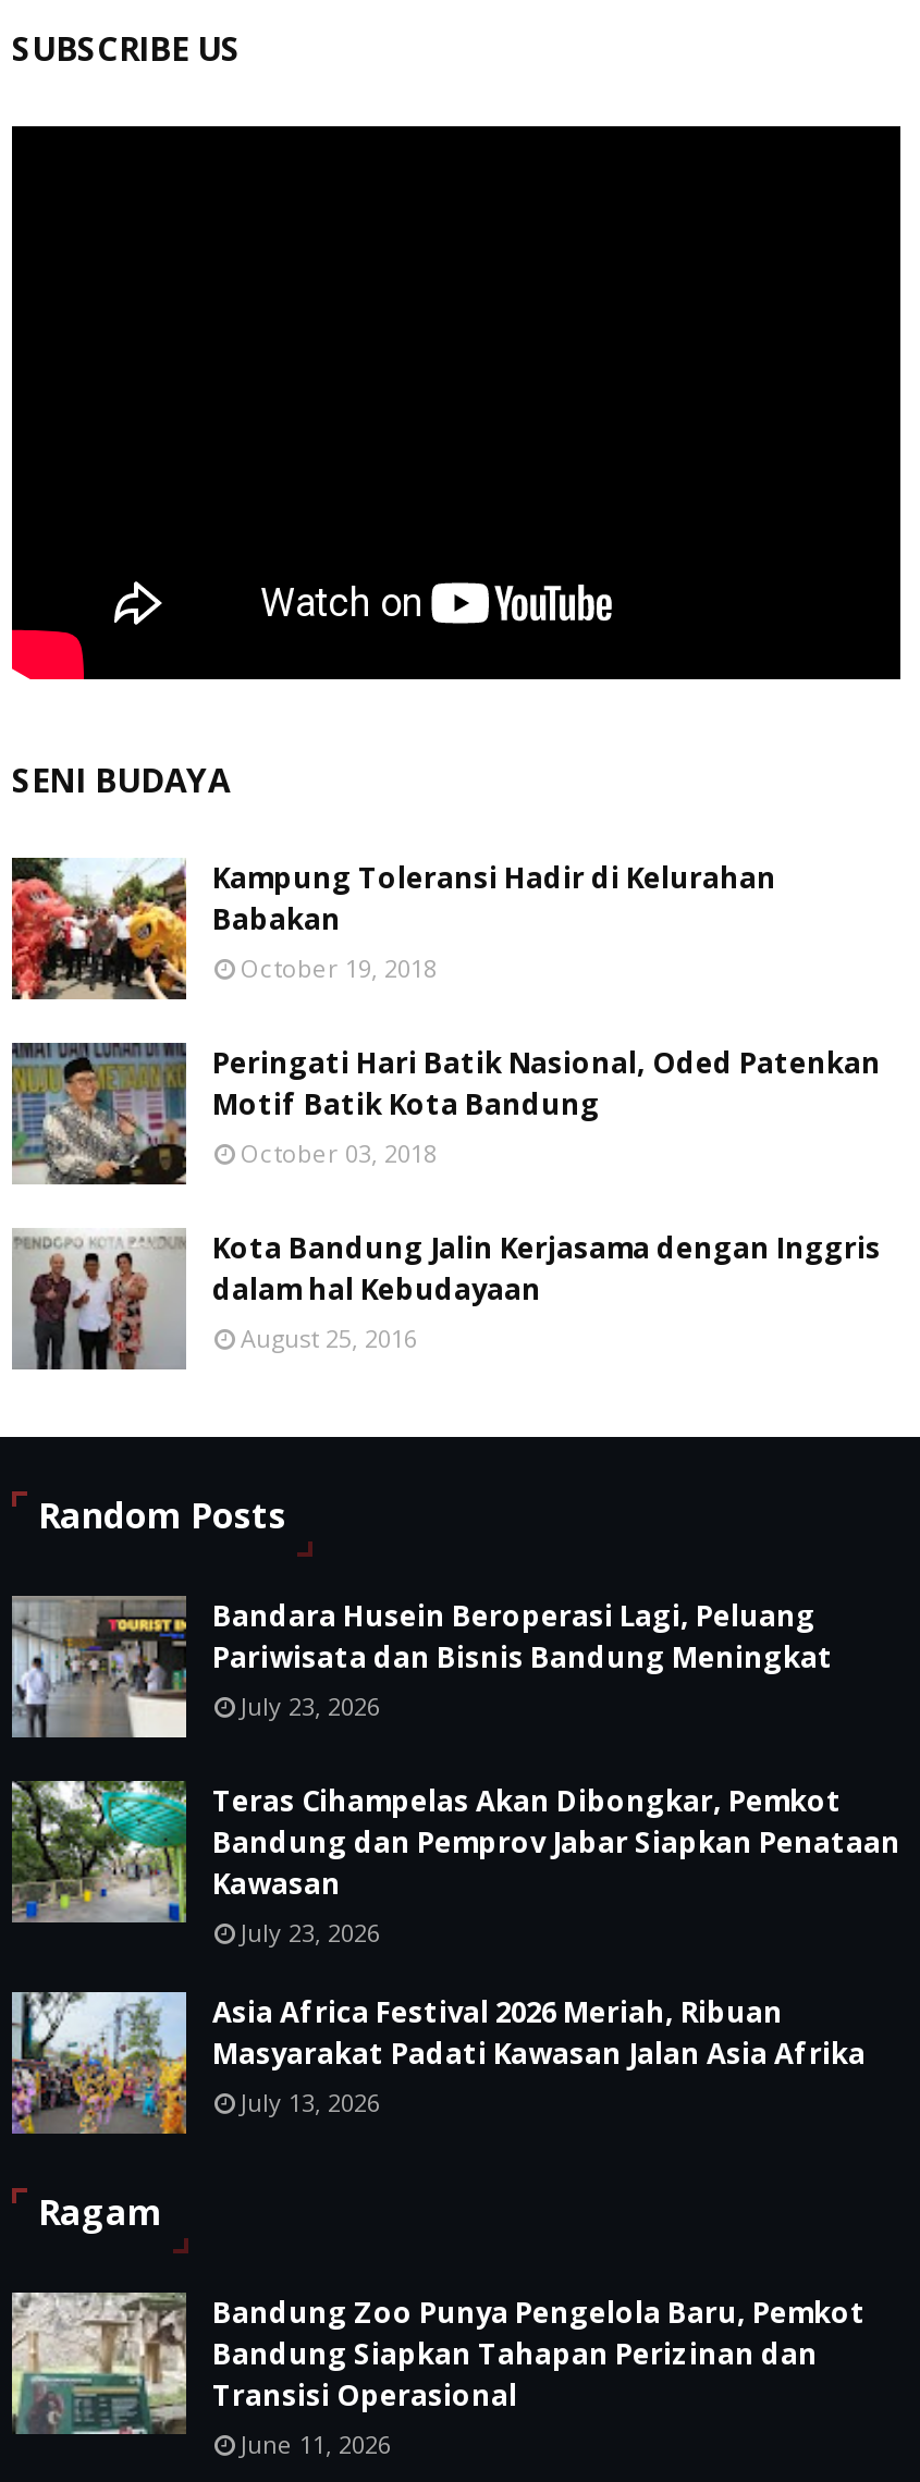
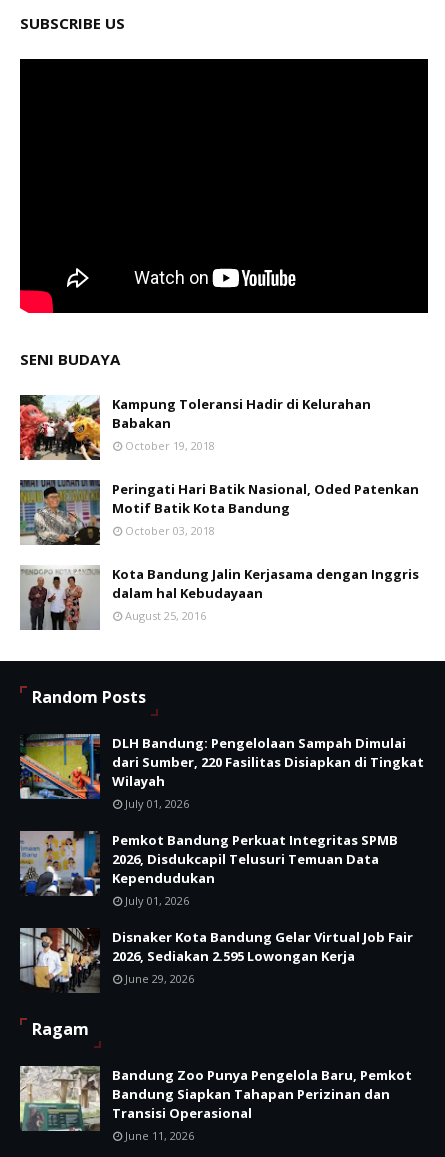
[10,1596,833,1740] [image] | Bandara Husein Beroperasi Lagi, Peluang | Pariwisata dan Bisnis Bandung Meningkat | July 23, 2026 -> [20,734,424,811] [image] | DLH Bandung: Pengelolaan Sampah Dimulai | dari Sumber, 220 Fasilitas Disiapkan di Tingkat | Wilayah | July 01, 2026
[12,1779,900,1949] [image] | Teras Cihampelas Akan Dibongkar, Pemkot | Bandung dan Pemprov Jabar Siapkan Penataan | Kawasan | July 23, 2026 -> [20,830,398,908] [image] | Pemkot Bandung Perkuat Integritas SPMB | 2026, Disdukcapil Telusuri Temuan Data | Kependudukan | July 01, 2026
[12,1990,866,2136] [image] | Asia Africa Festival 2026 Meriah, Ribuan | Masyarakat Padati Kawasan Jalan Asia Afrika | July 13, 2026 -> [20,928,413,993] [image] | Disnaker Kota Bandung Gelar Virtual Job Fair | 2026, Sediakan 2.595 Lowongan Kerja | June 29, 2026

